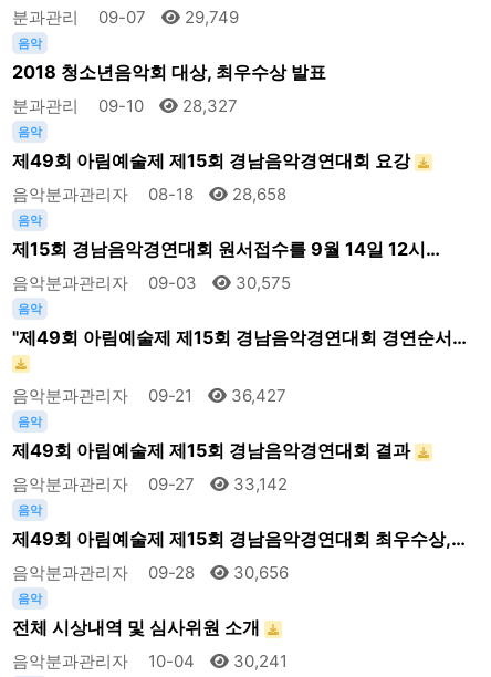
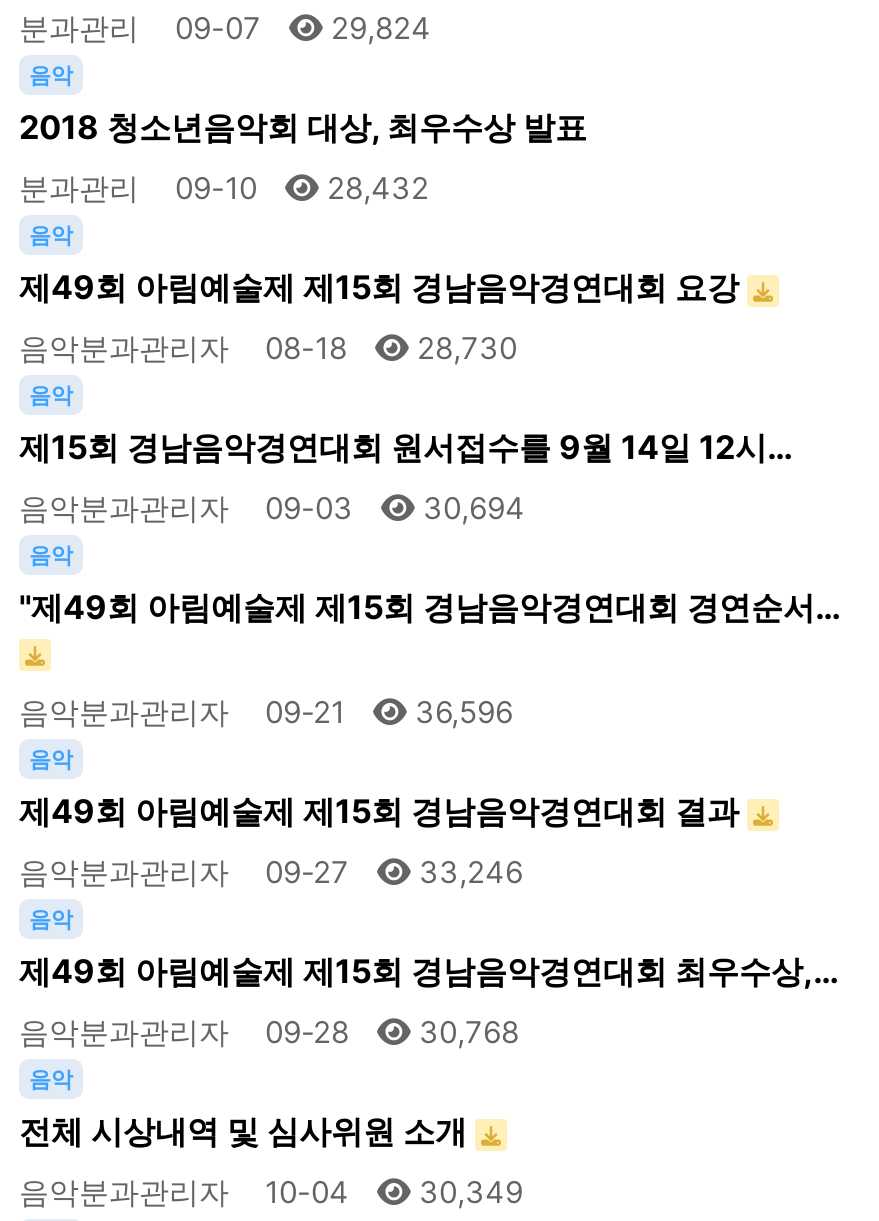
[12,6,239,27] 분과관리 09-07 29,749 -> [19,9,431,47] 분과관리 09-07 29,824
[12,95,238,116] 분과관리 09-10 28,327 -> [19,169,429,207] 분과관리 09-10 28,432
[12,183,286,204] 음악분과관리자 08-18 28,658 -> [19,329,517,367] 음악분과관리자 08-18 28,730
[12,272,291,293] 음악분과관리자 09-03 30,575 -> [19,489,525,527] 음악분과관리자 09-03 30,694
[12,385,286,406] 음악분과관리자 09-21 36,427 -> [19,693,513,731] 음악분과관리자 09-21 36,596
[12,473,288,494] 음악분과관리자 09-27 33,142 -> [19,853,523,891] 음악분과관리자 09-27 33,246
[12,562,289,583] 음악분과관리자 09-28 30,656 -> [19,1013,519,1051] 음악분과관리자 09-28 30,768
[12,650,288,671] 음악분과관리자 10-04 30,241 -> [19,1173,523,1211] 음악분과관리자 10-04 30,349

